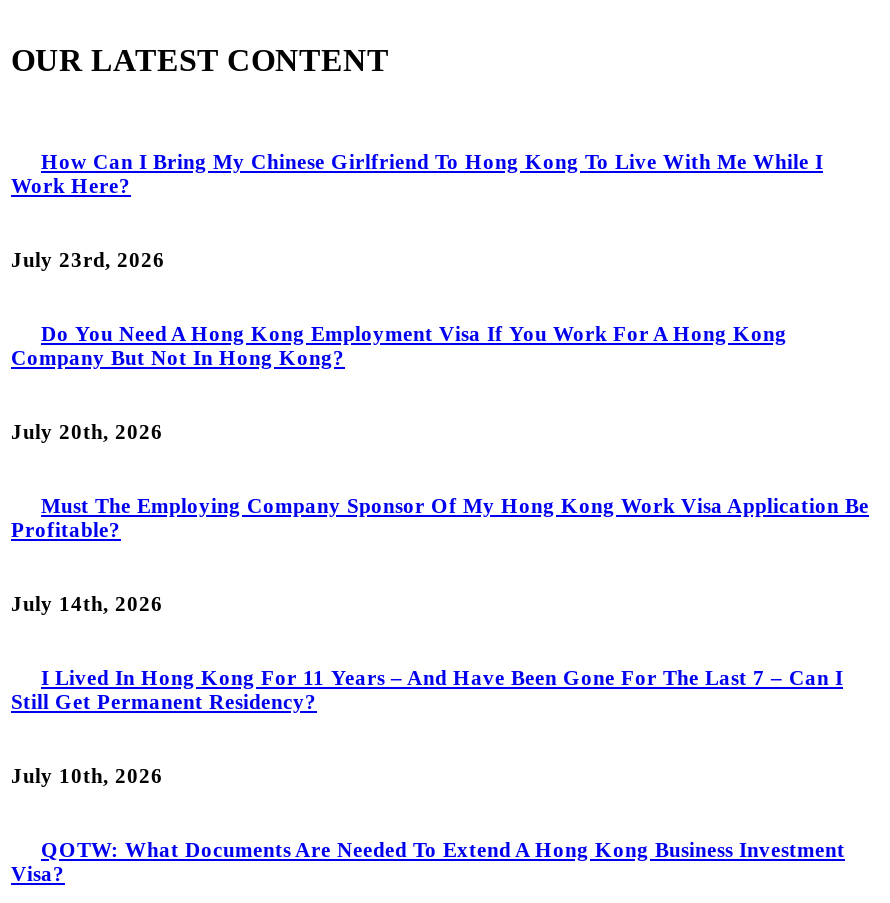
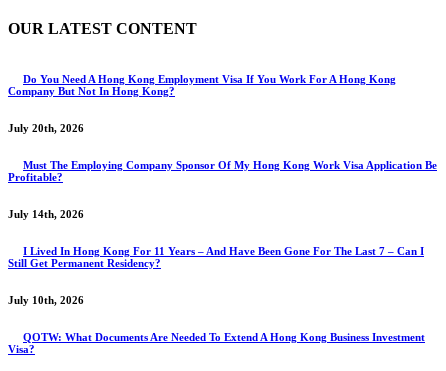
[11,150,823,272] How Can I Bring My Chinese Girlfriend To Hong Kong To Live With Me While I | Work Here? | July 23rd, 2026 -> none

